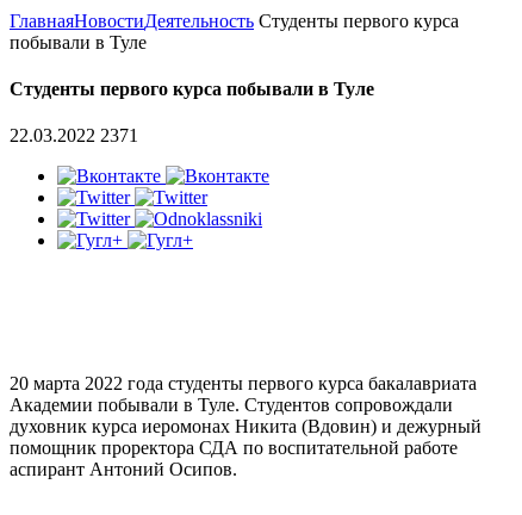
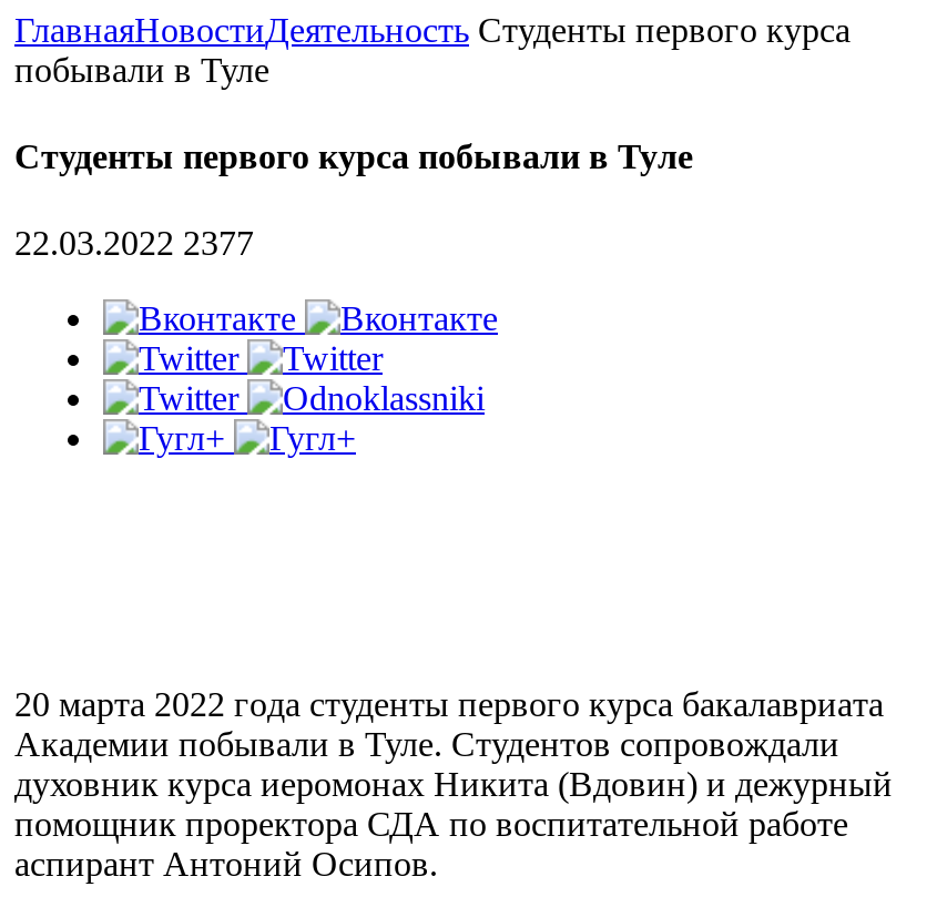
[10,126,138,146] 22.03.2022 2371 -> [14,225,254,263] 22.03.2022 2377

